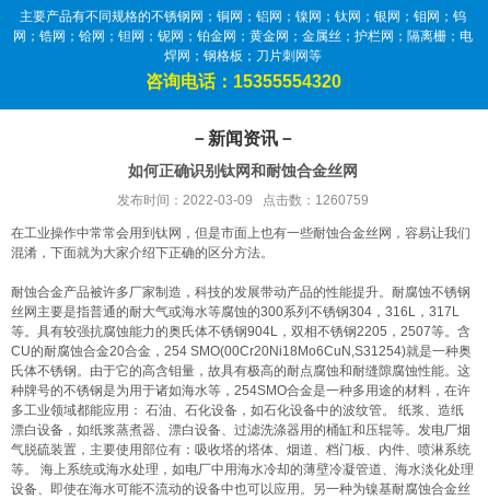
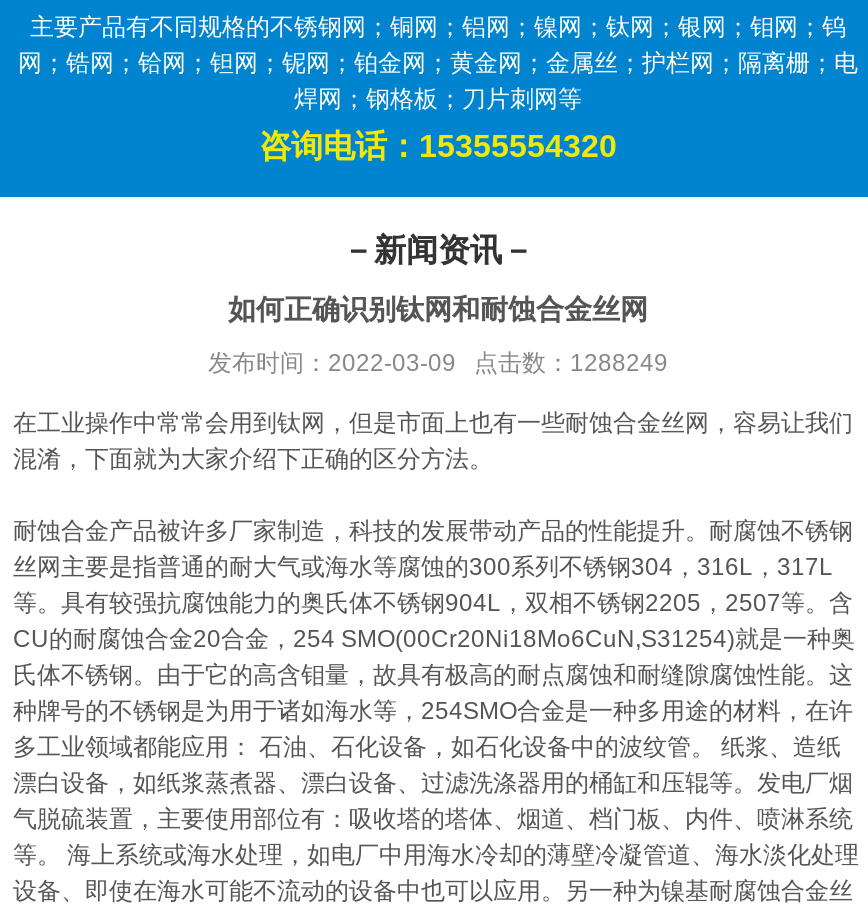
[117,193,369,208] 发布时间：2022-03-09 点击数：1260759 -> [208,349,668,377] 发布时间：2022-03-09 点击数：1288249

